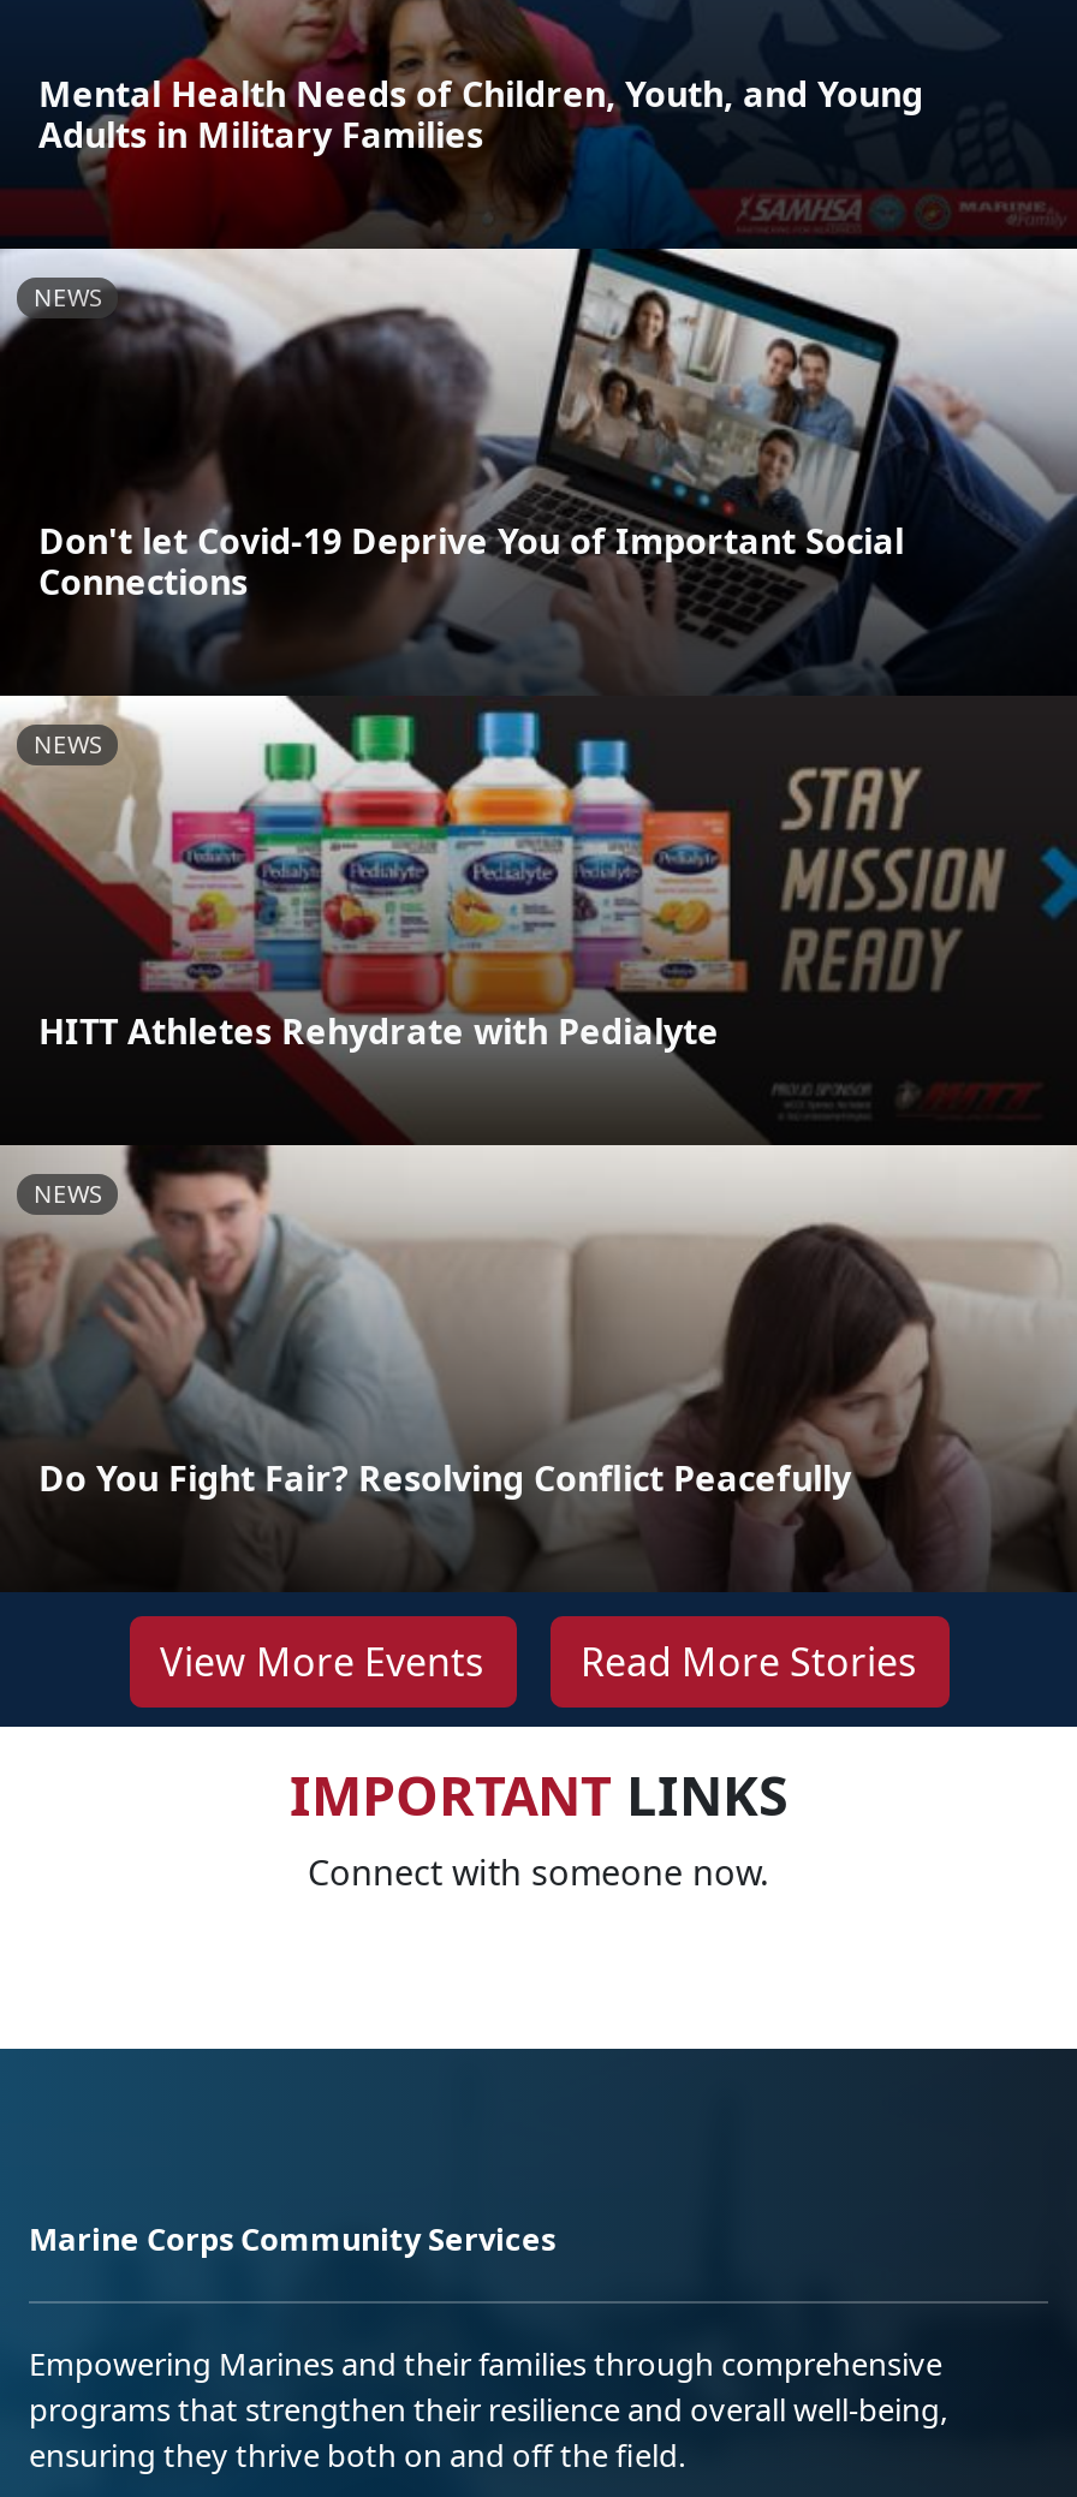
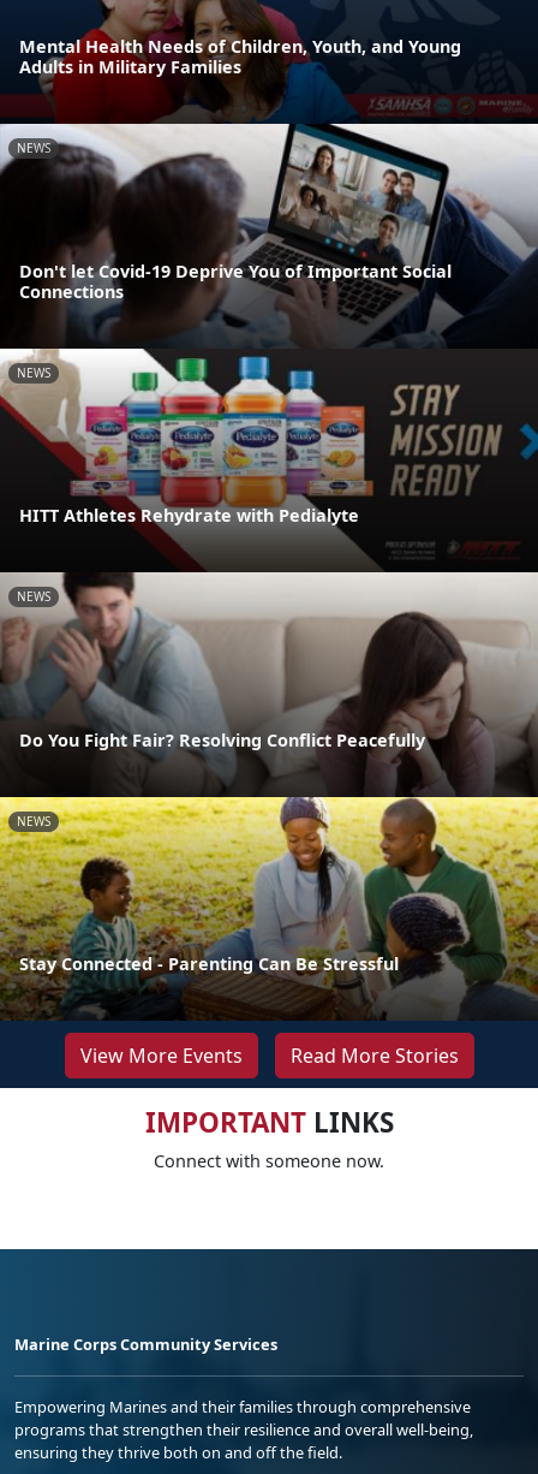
none -> [4,796,534,1020] [image] | NEWS
none -> [19,952,399,975] Stay Connected - Parenting Can Be Stressful

